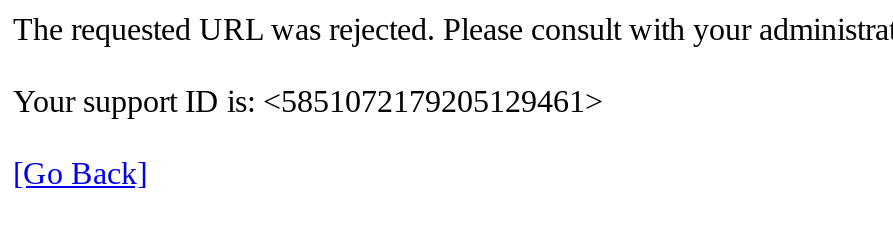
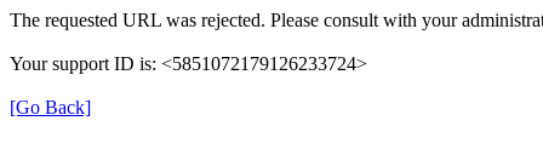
[13,84,603,118] Your support ID is: <5851072179205129461> -> [10,53,367,74] Your support ID is: <5851072179126233724>

